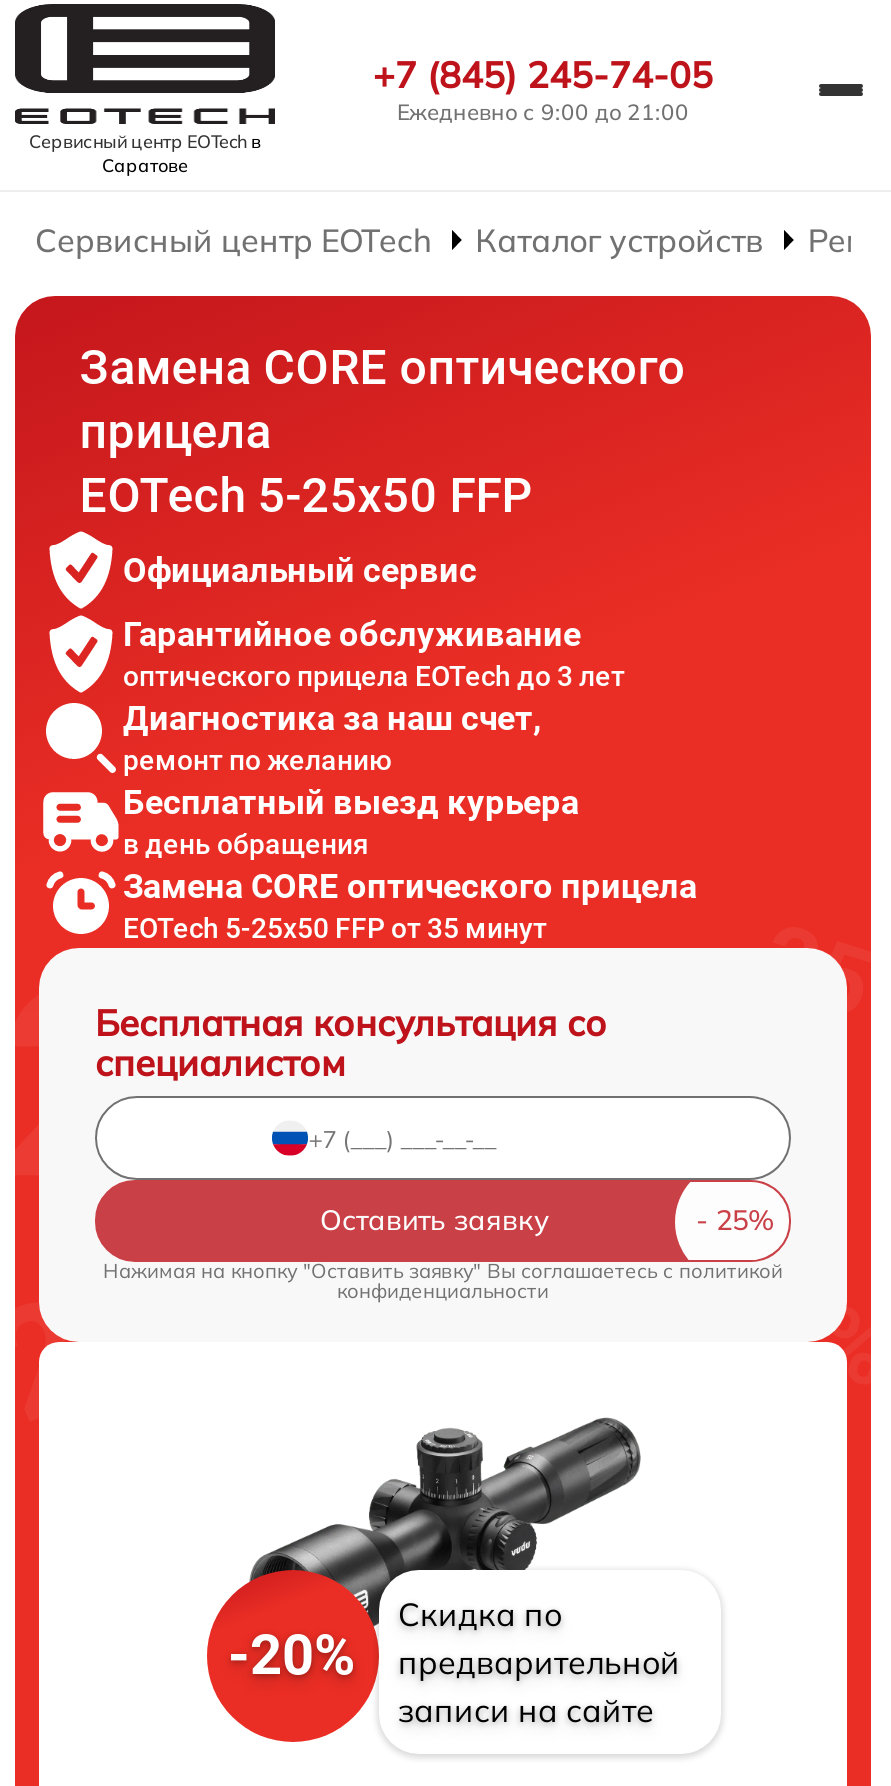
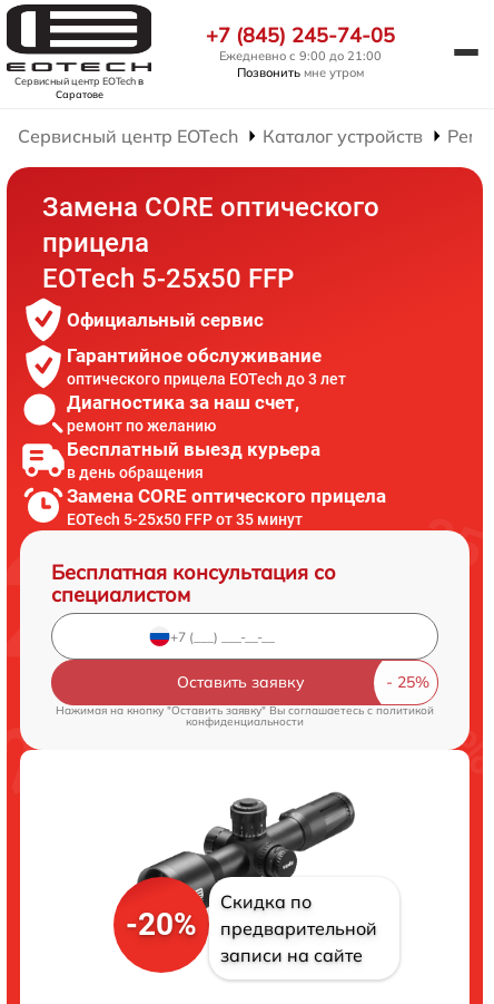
none -> [237,65,364,80] Позвонить мне утром

